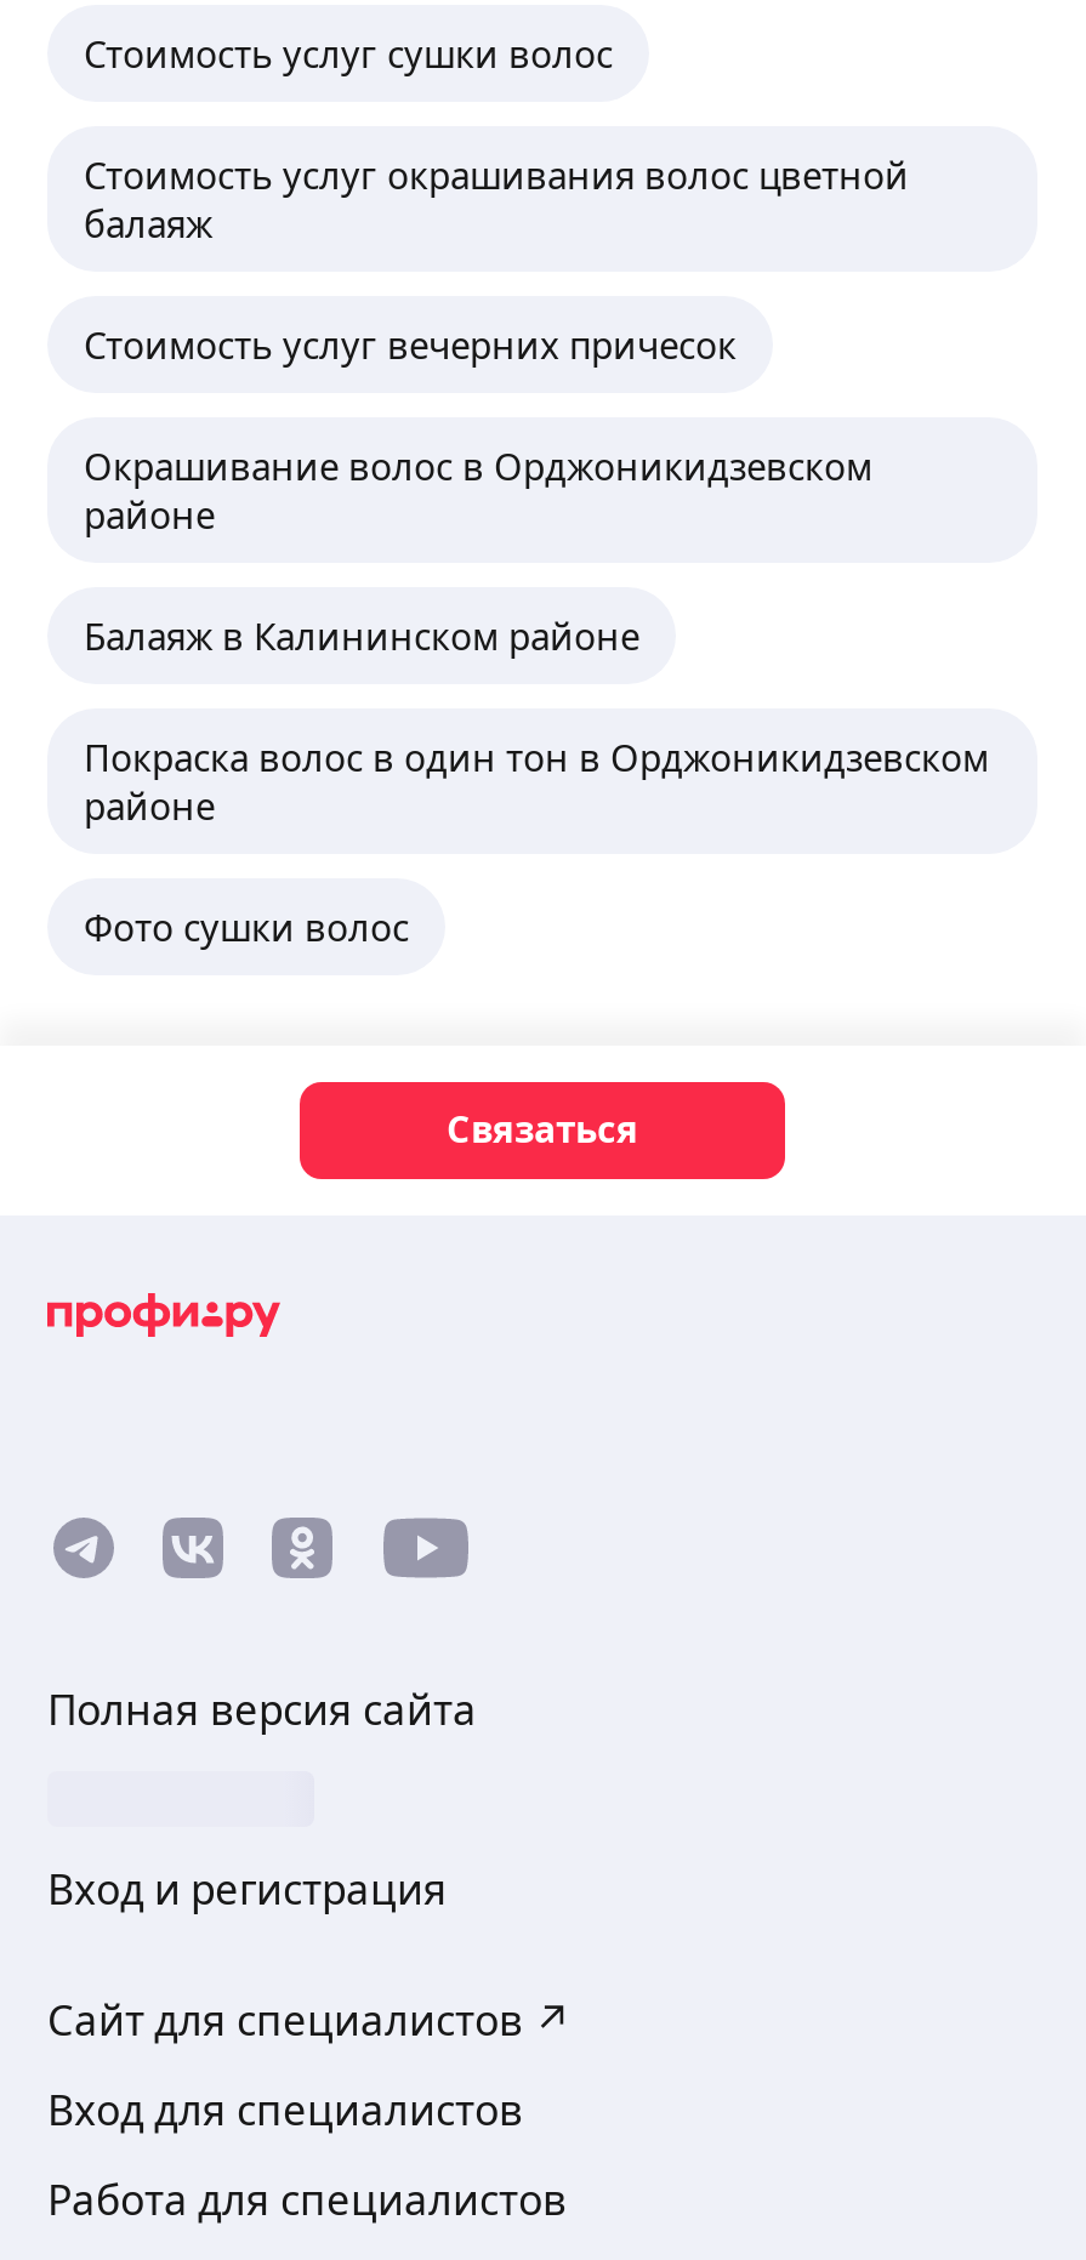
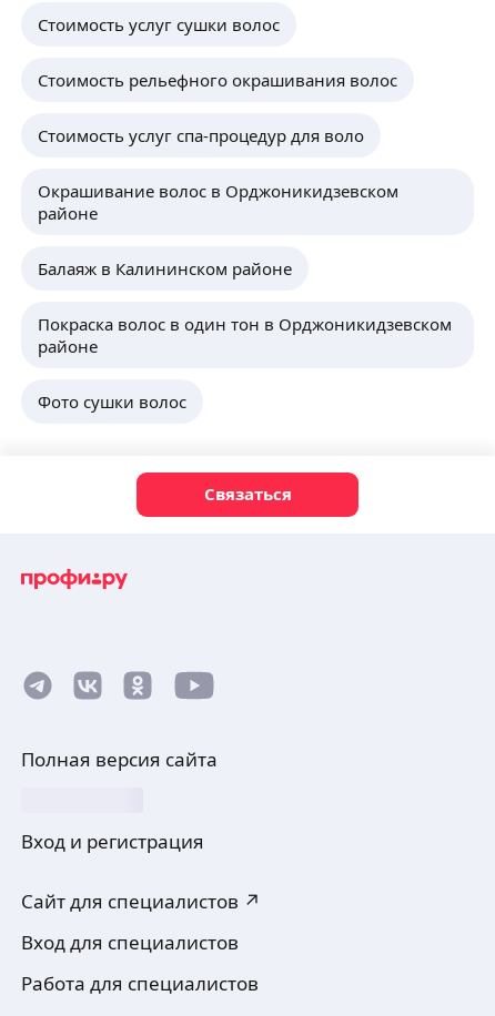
[84,149,909,246] Стоимость услуг окрашивания волос цветной | балаяж -> [38,68,397,90] Стоимость рельефного окрашивания волос
[84,319,737,368] Стоимость услуг вечерних причесок -> [38,124,364,146] Стоимость услуг спа-процедур для воло

